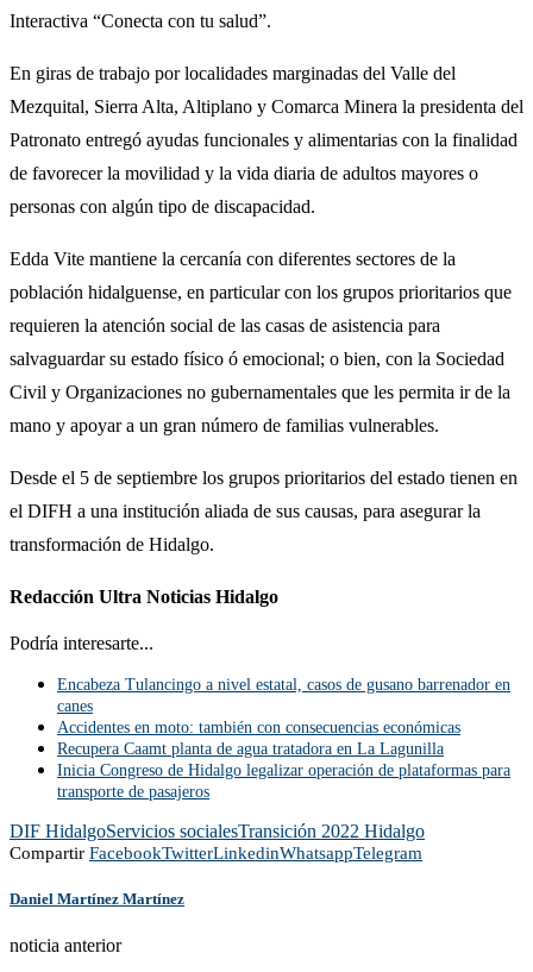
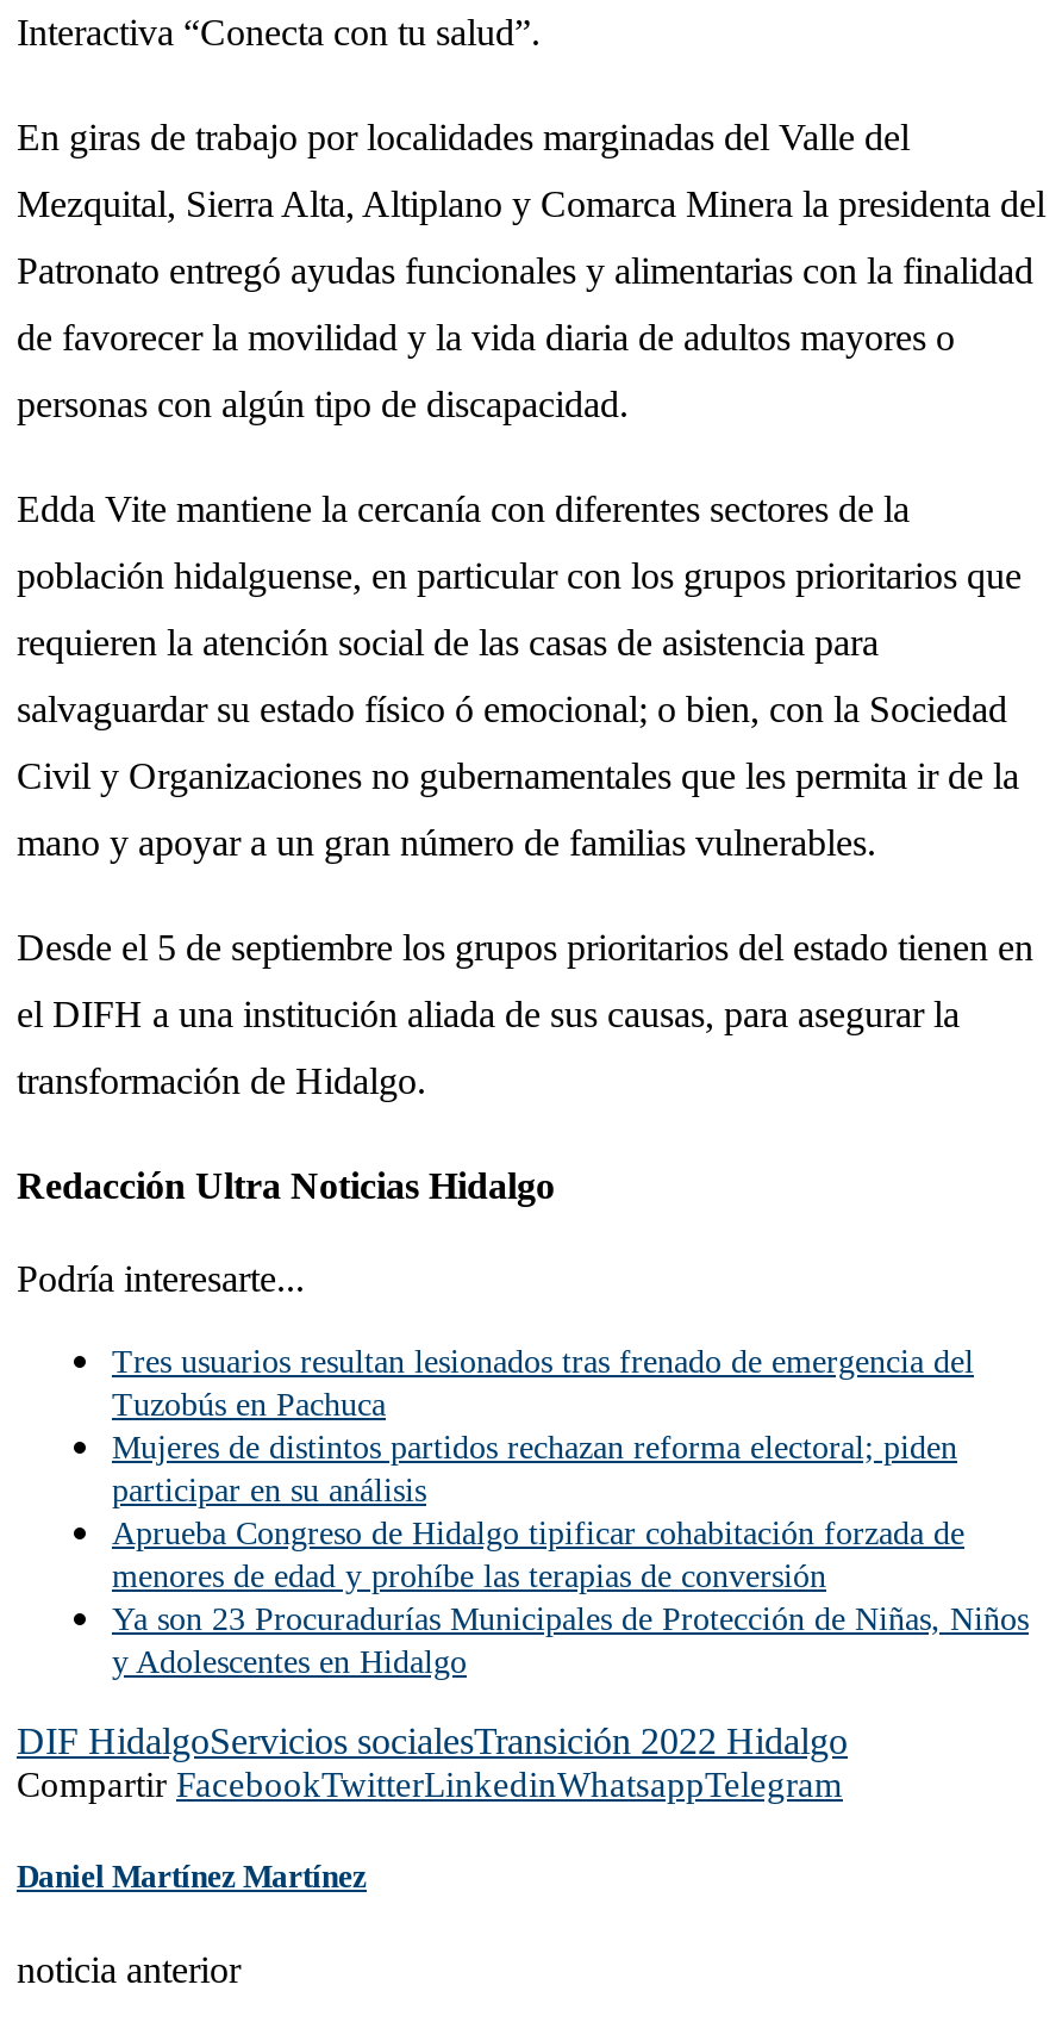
[57,676,510,800] Encabeza Tulancingo a nivel estatal, casos de gusano barrenador en | canes | Accidentes en moto: también con consecuencias económicas | Recupera Caamt planta de agua tratadora en La Lagunilla | Inicia Congreso de Hidalgo legalizar operación de plataformas para | transporte de pasajeros -> [112,1344,1029,1680] Tres usuarios resultan lesionados tras frenado de emergencia del | Tuzobús en Pachuca | Mujeres de distintos partidos rechazan reforma electoral; piden | participar en su análisis | Aprueba Congreso de Hidalgo tipificar cohabitación forzada de | menores de edad y prohíbe las terapias de conversión | Ya son 23 Procuradurías Municipales de Protección de Niñas, Niños | y Adolescentes en Hidalgo

